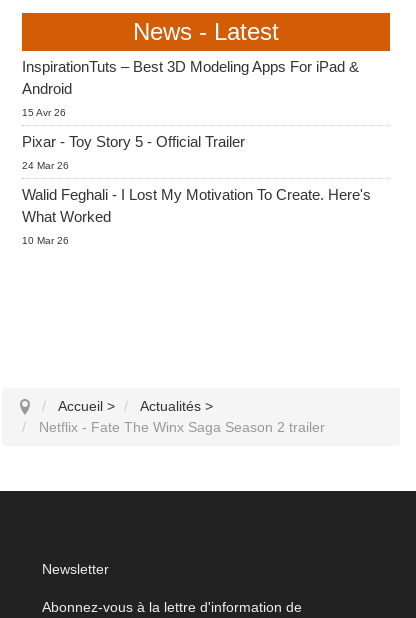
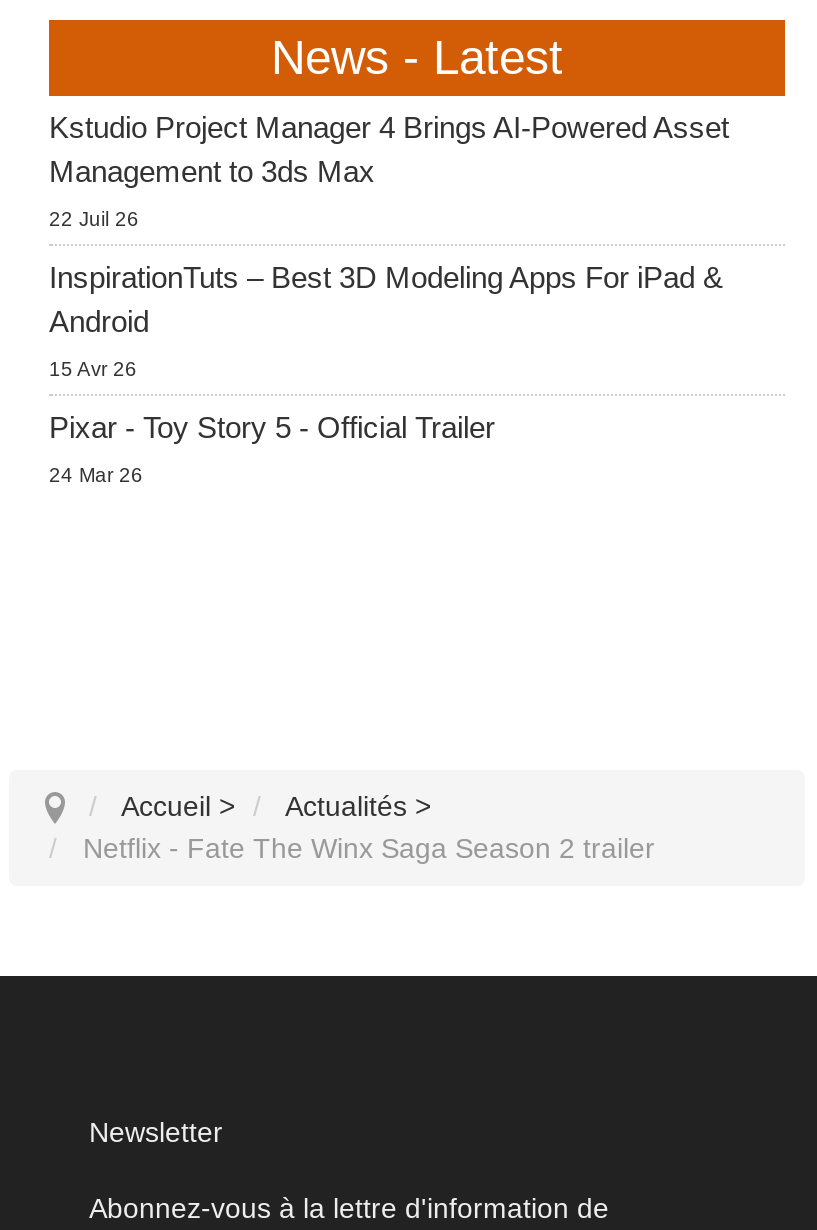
none -> [49,110,729,230] Kstudio Project Manager 4 Brings AI-Powered Asset | Management to 3ds Max | 22 Juil 26
moved [22,58,359,171] -> [49,260,723,486]: InspirationTuts – Best 3D Modeling Apps For iPad & | Android | 15 Avr 26 | Pixar - Toy Story 5 - Official Trailer | 24 Mar 26
[22,186,371,246] Walid Feghali - I Lost My Motivation To Create. Here's | What Worked | 10 Mar 26 -> none

